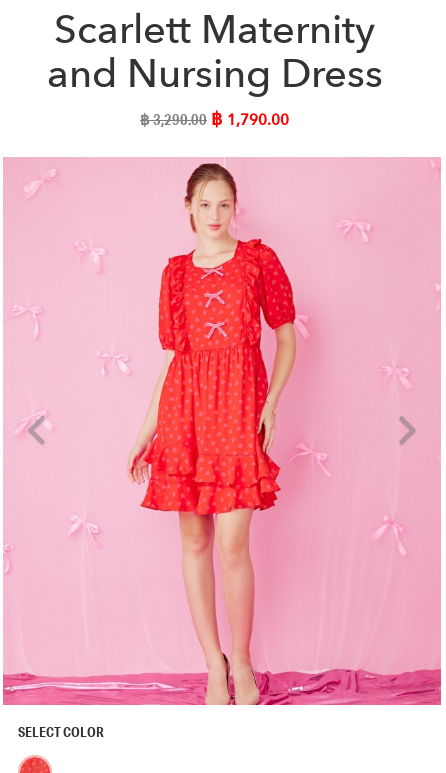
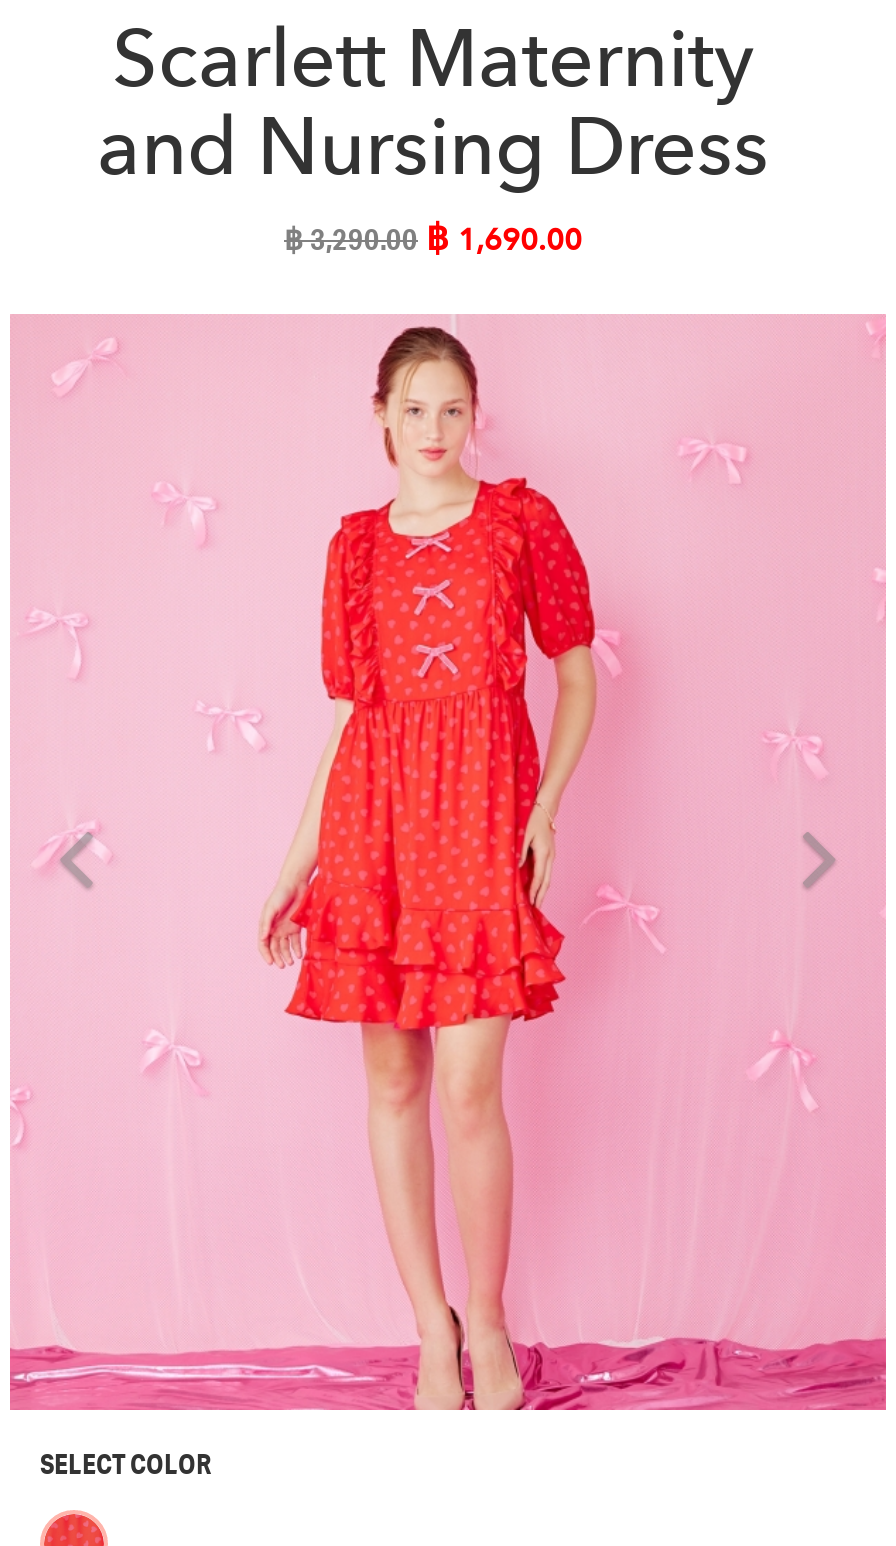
[140,107,289,132] ฿ 3,290.00 ฿1,790.00 -> [284,214,582,264] ฿ 3,290.00 ฿1,690.00

